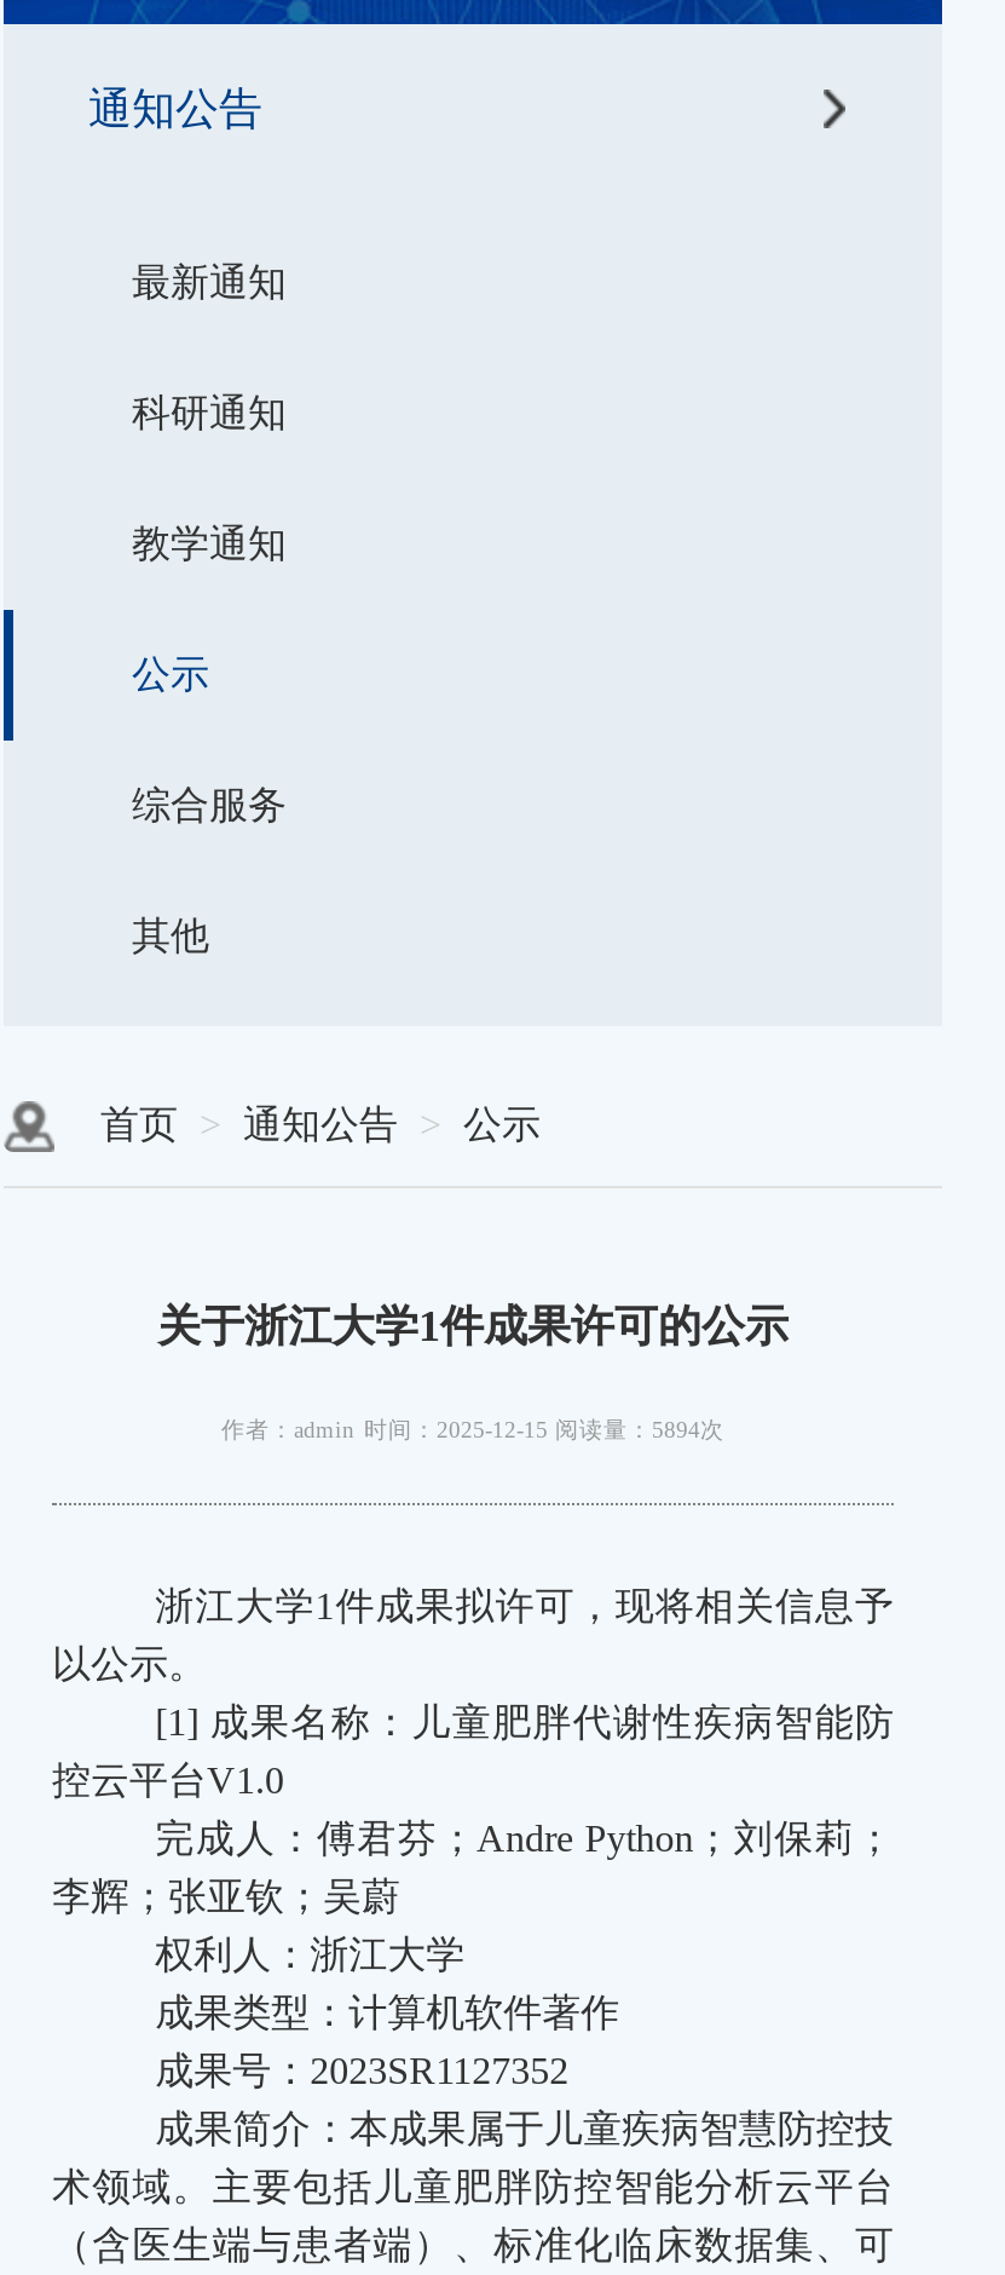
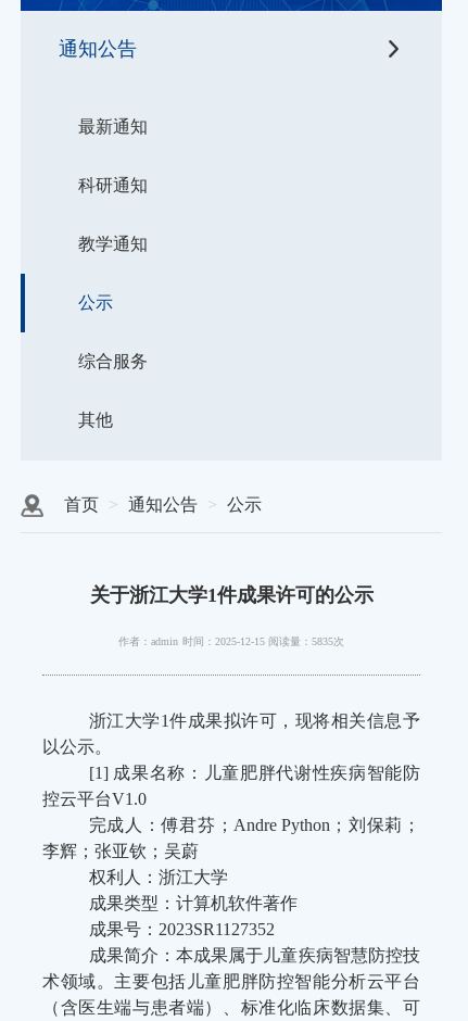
[221,1417,724,1443] 作者：admin 时间：2025-12-15阅读量：5894次 -> [118,636,344,648] 作者：admin 时间：2025-12-15阅读量：5835次

